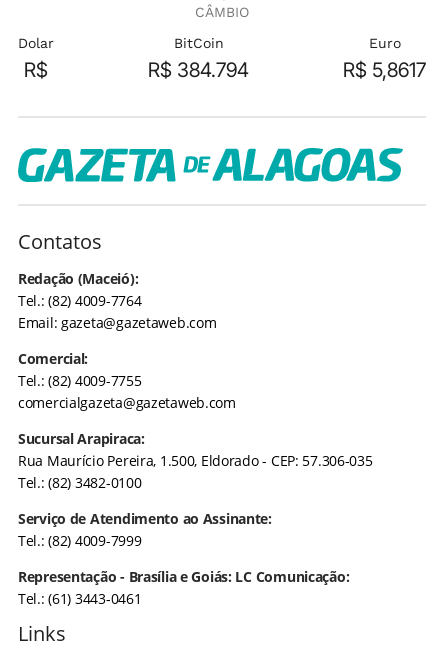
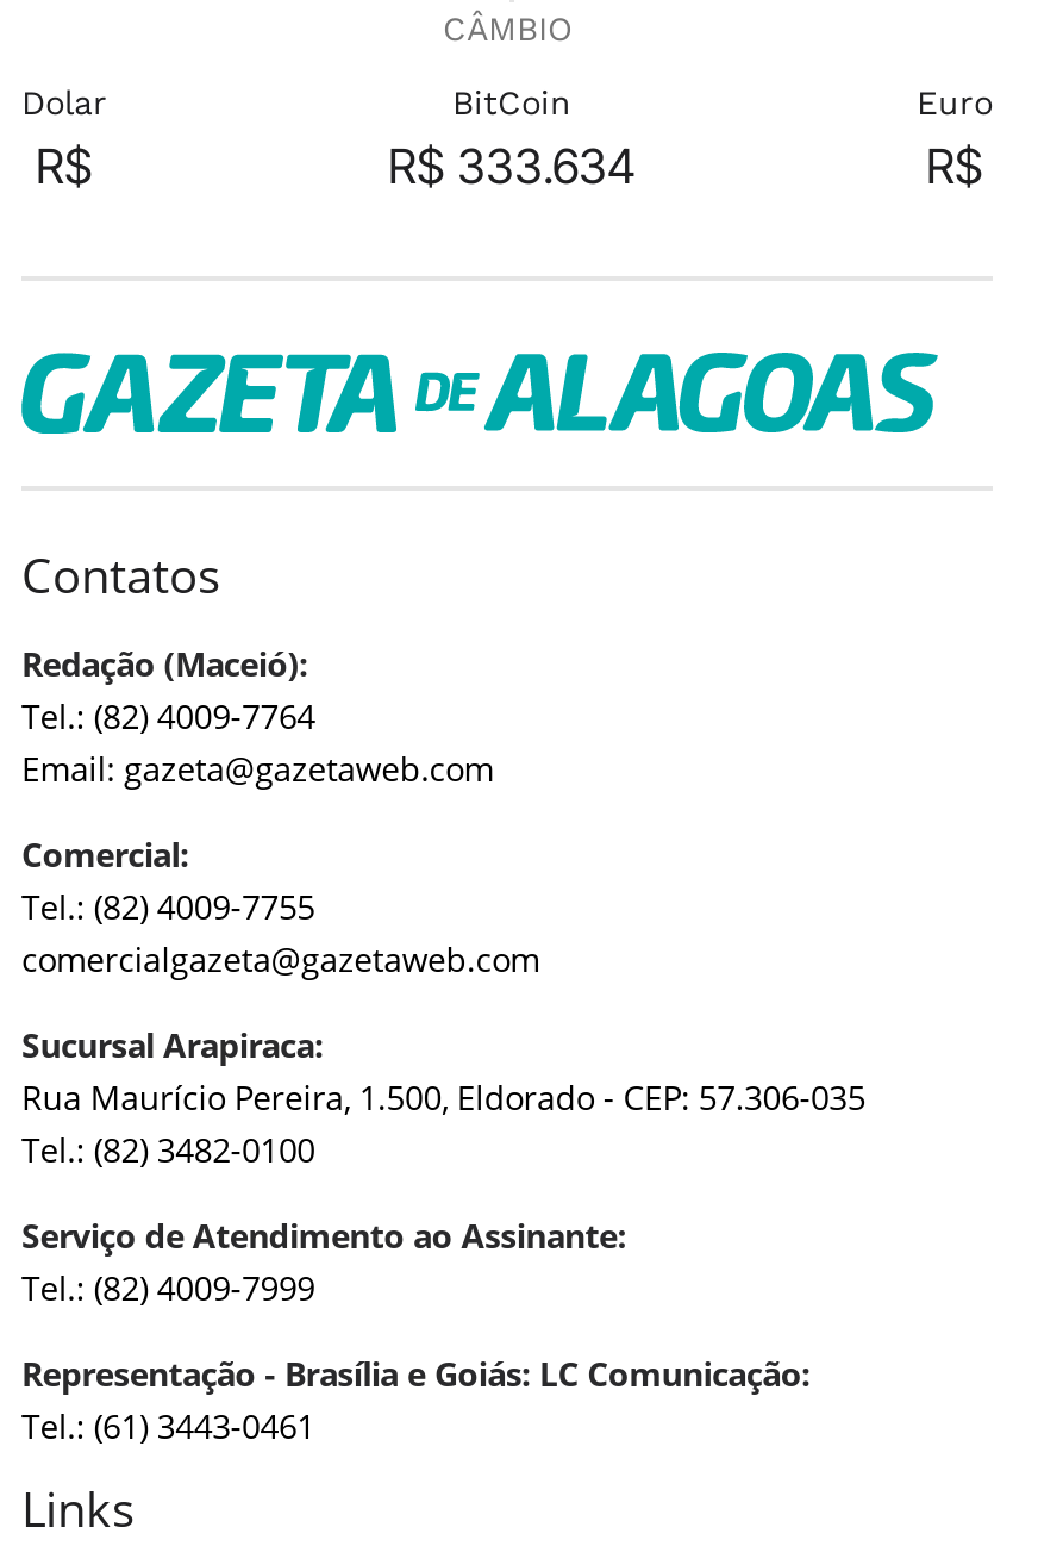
[148,58,249,82] R$ 384.794 -> [388,138,636,195] R$ 333.634
[343,58,426,82] R$ 5,8617 -> [926,138,983,195] R$

